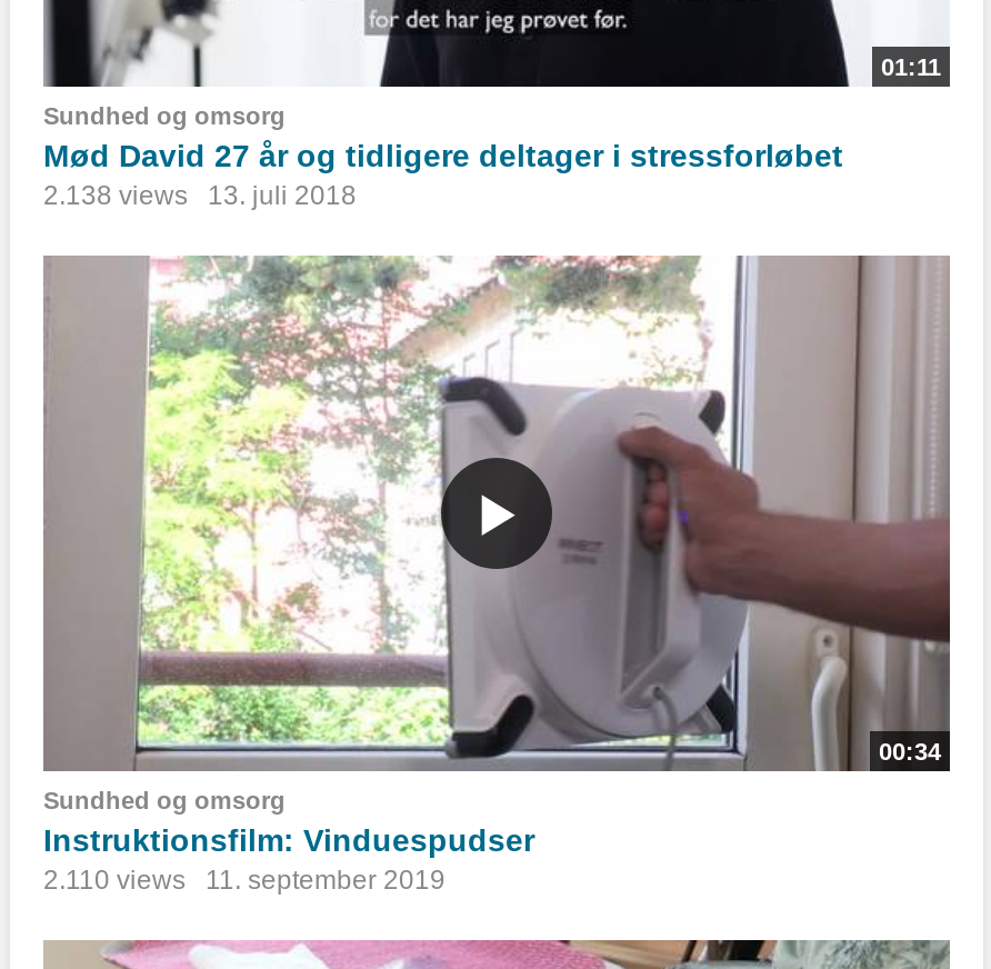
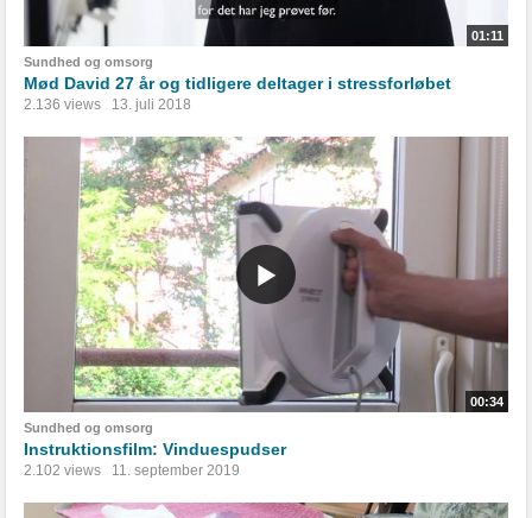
[43,181,357,212] 2.138 views 13. juli 2018 -> [24,97,191,113] 2.136 views 13. juli 2018
[43,864,446,895] 2.110 views 11. september 2019 -> [24,462,240,478] 2.102 views 11. september 2019

